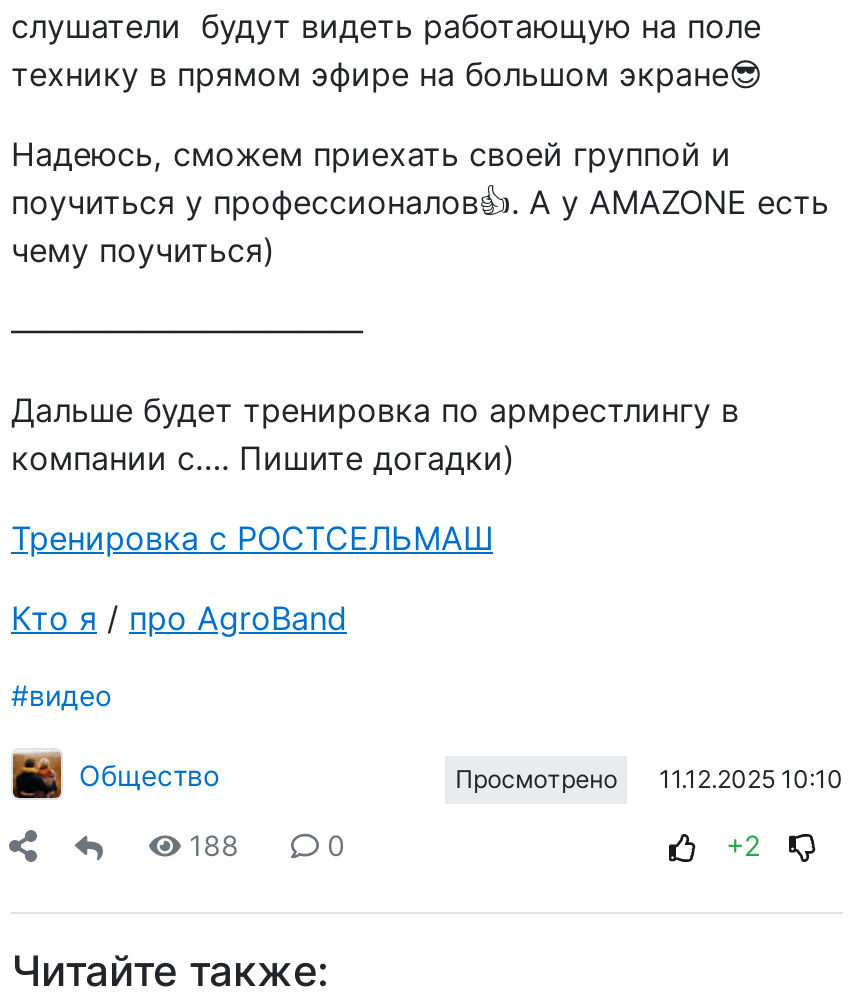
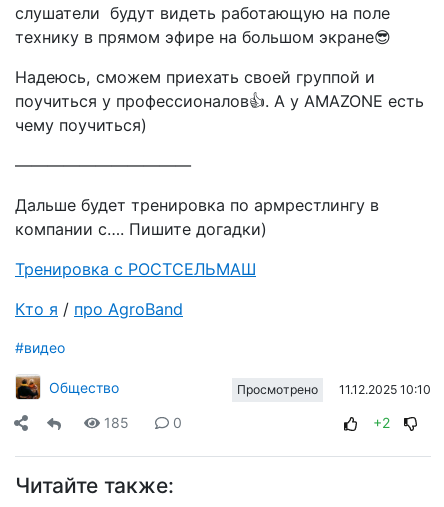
[189,829,239,863] 188 -> [104,414,129,431] 185

